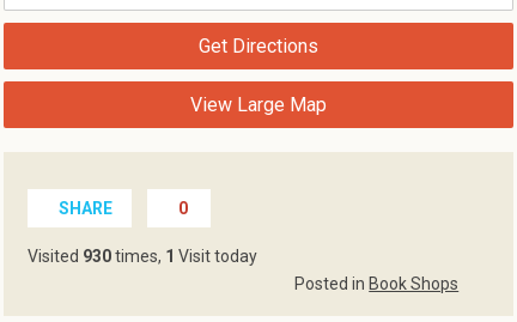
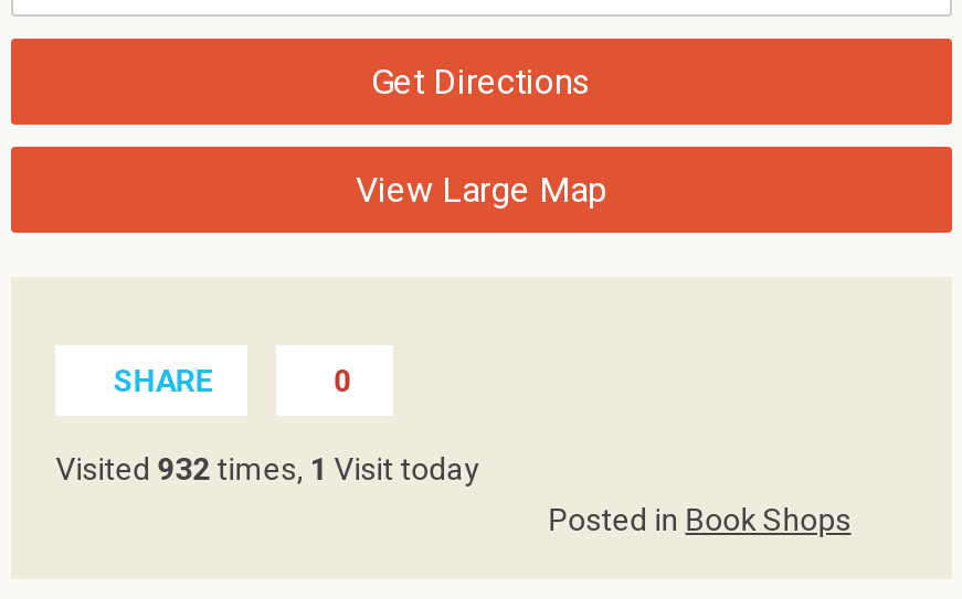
[28,246,258,266] Visited 930 times, 1 Visit today -> [56,451,480,486] Visited 932 times, 1 Visit today

